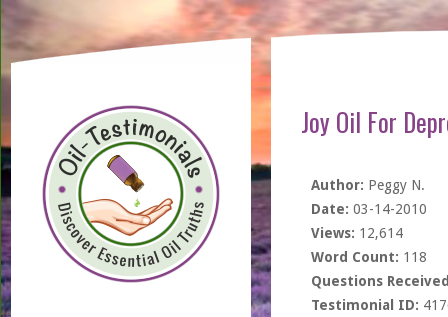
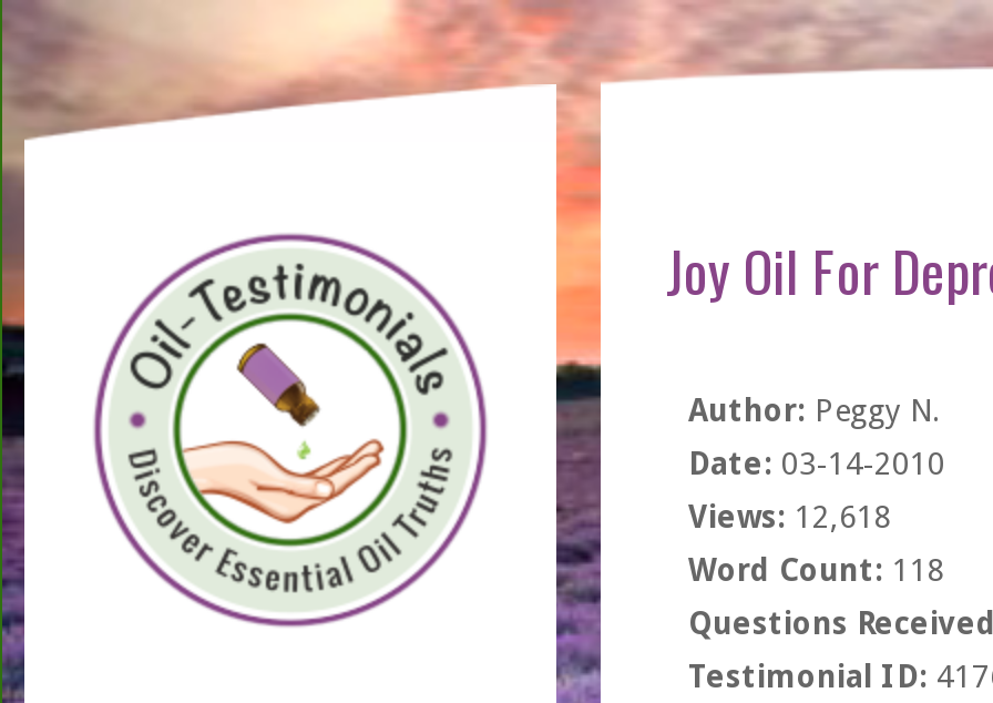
[310,225,402,241] Views: 12,614 -> [688,499,892,534] Views: 12,618

